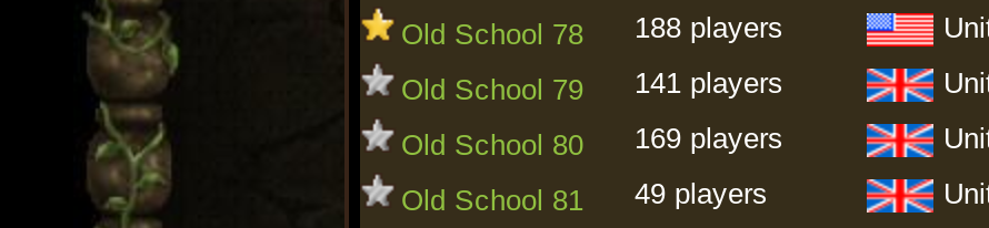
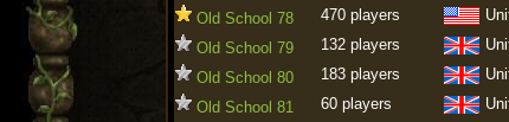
[401,11,783,51] Old School 78 188 players -> [196,6,400,27] Old School 78 470 players
[401,66,783,106] Old School 79 141 players -> [196,36,400,57] Old School 79 132 players
[401,122,783,162] Old School 80 169 players -> [196,65,400,86] Old School 80 183 players
[401,177,768,217] Old School 81 49 players -> [196,95,391,116] Old School 81 60 players

